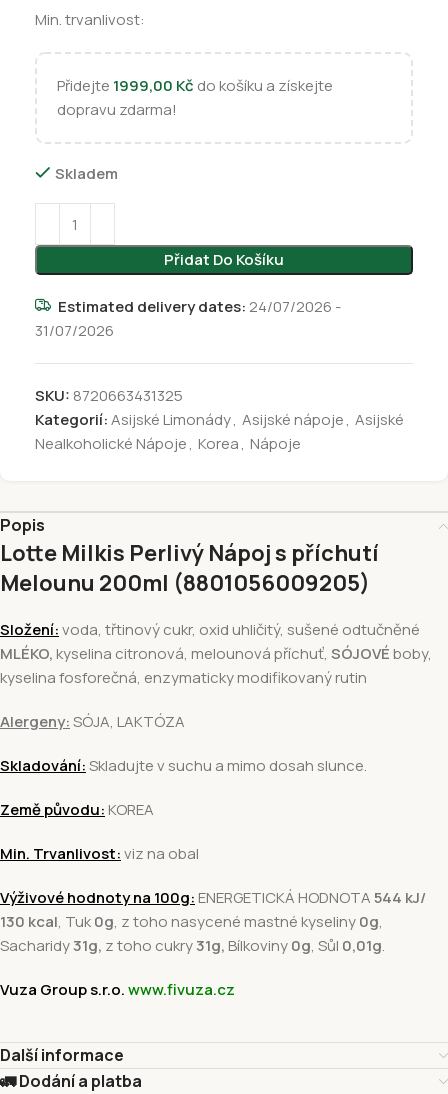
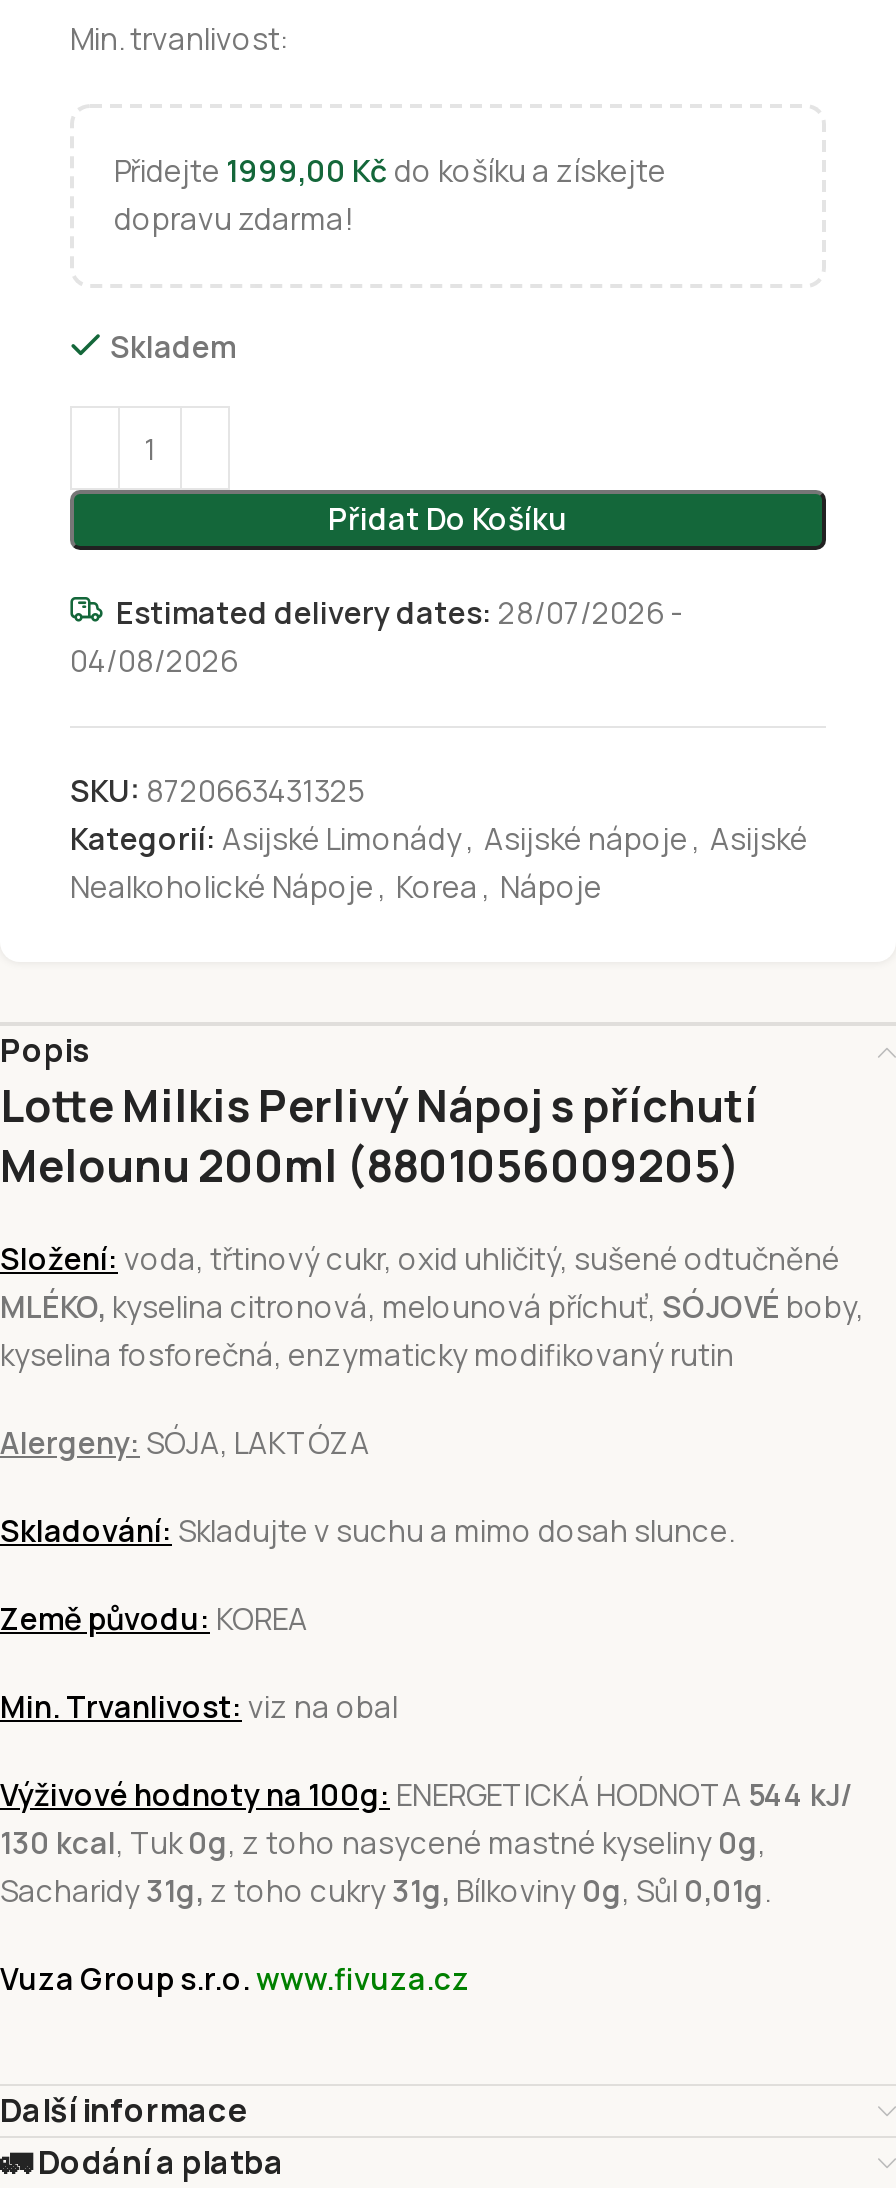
[58,296,341,317] Estimated delivery dates: 24/07/2026 - -> [116,592,682,634] Estimated delivery dates: 28/07/2026 -
[35,320,114,341] 31/07/2026 -> [70,640,238,682] 04/08/2026

